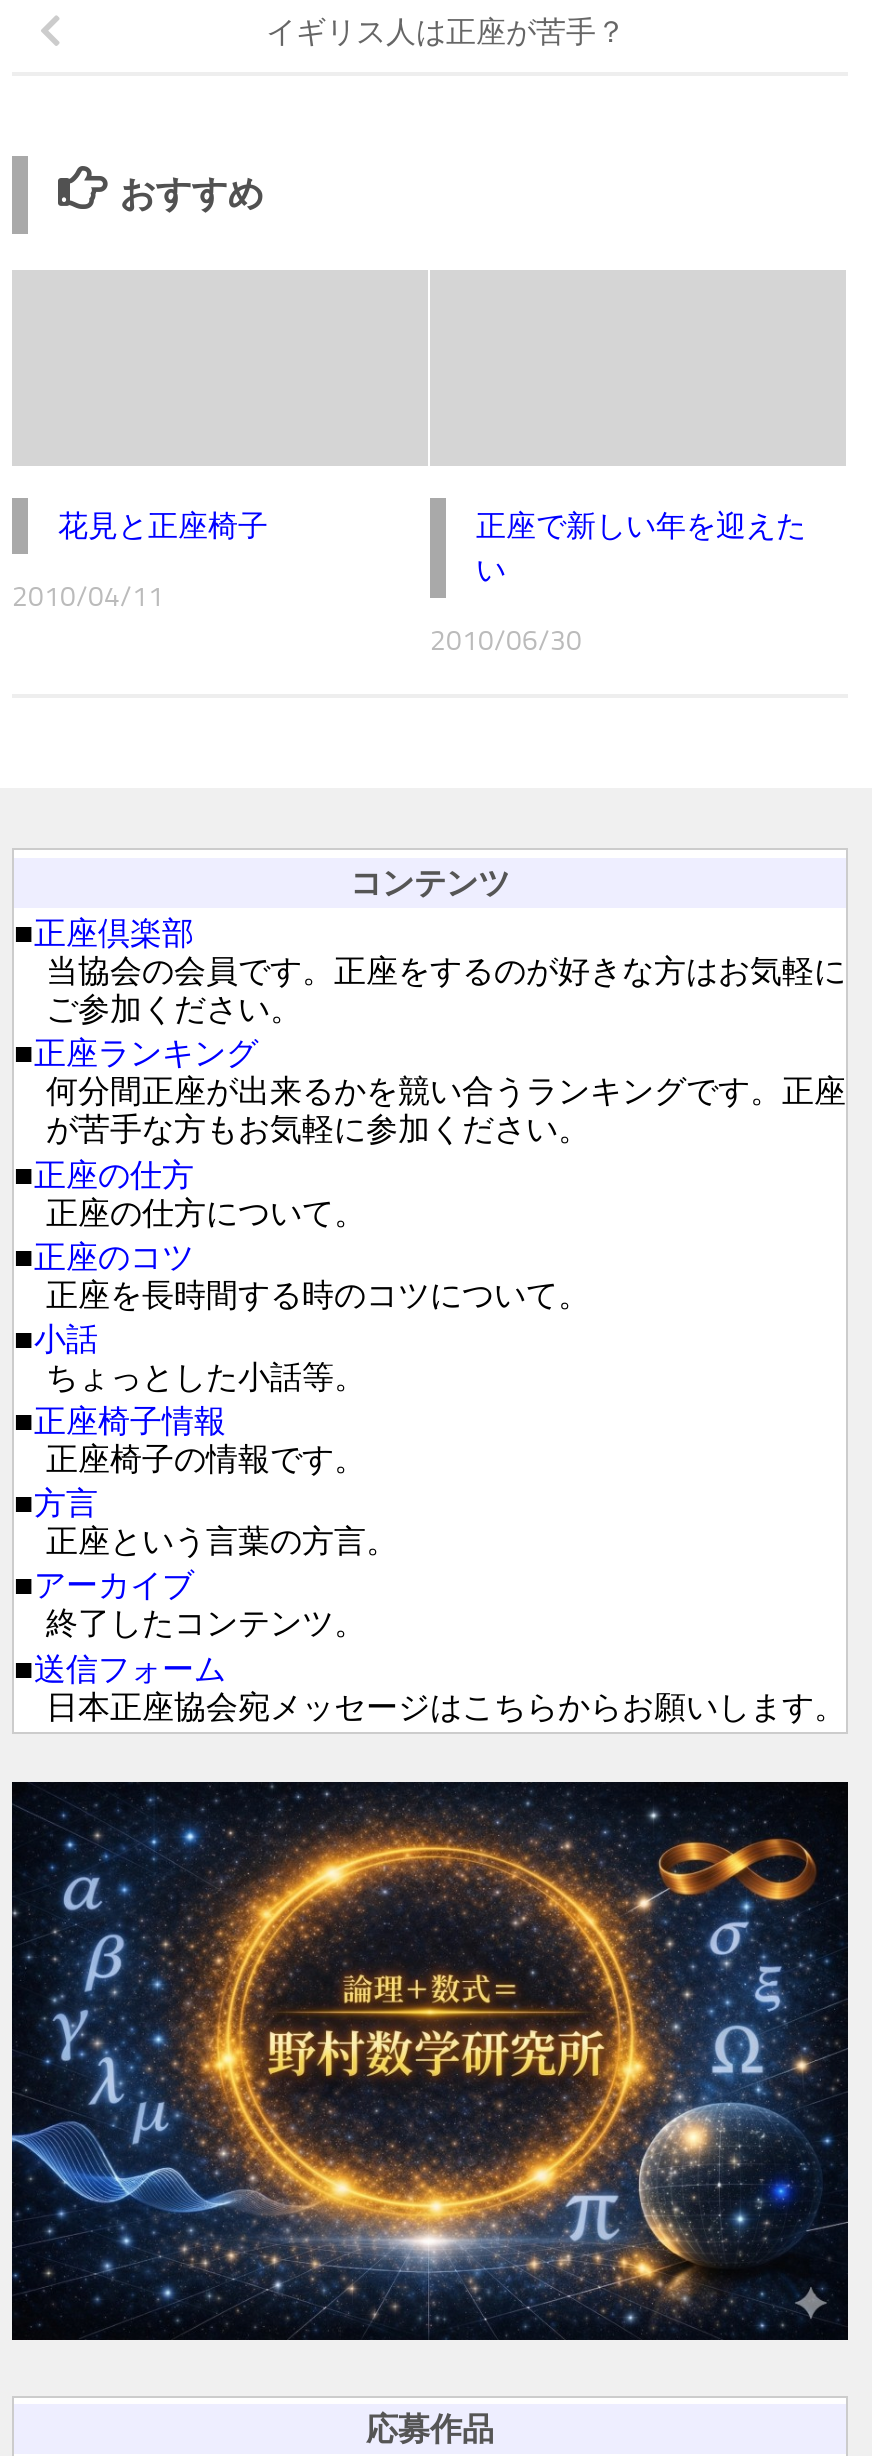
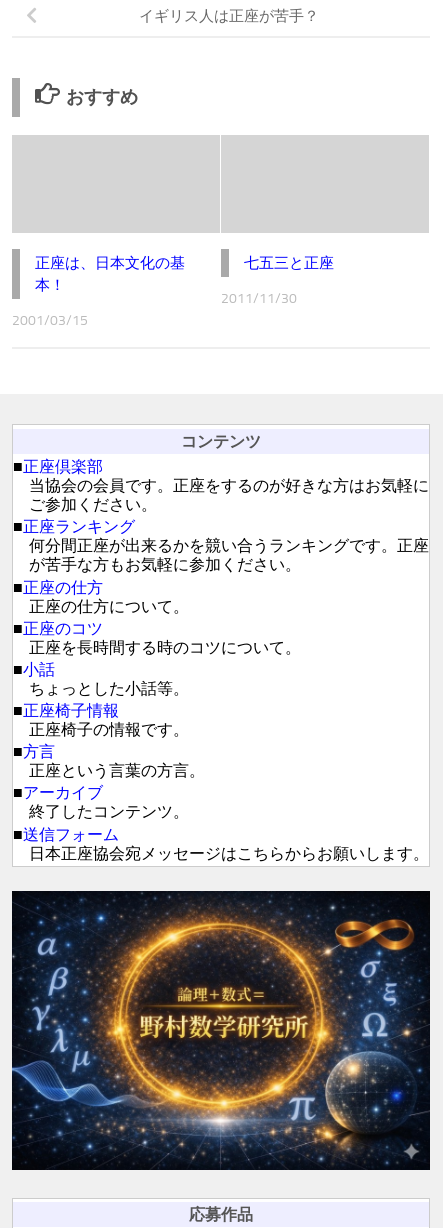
[58,508,268,544] 花見と正座椅子 -> [35,254,185,294] 正座は、日本文化の基 | 本！
[476,508,806,588] 正座で新しい年を迎えた | い -> [244,254,334,272] 七五三と正座
[12,580,164,614] 2010/04/11 -> [12,312,88,329] 2001/03/15
[430,624,582,658] 2010/06/30 -> [221,290,297,307] 2011/11/30

